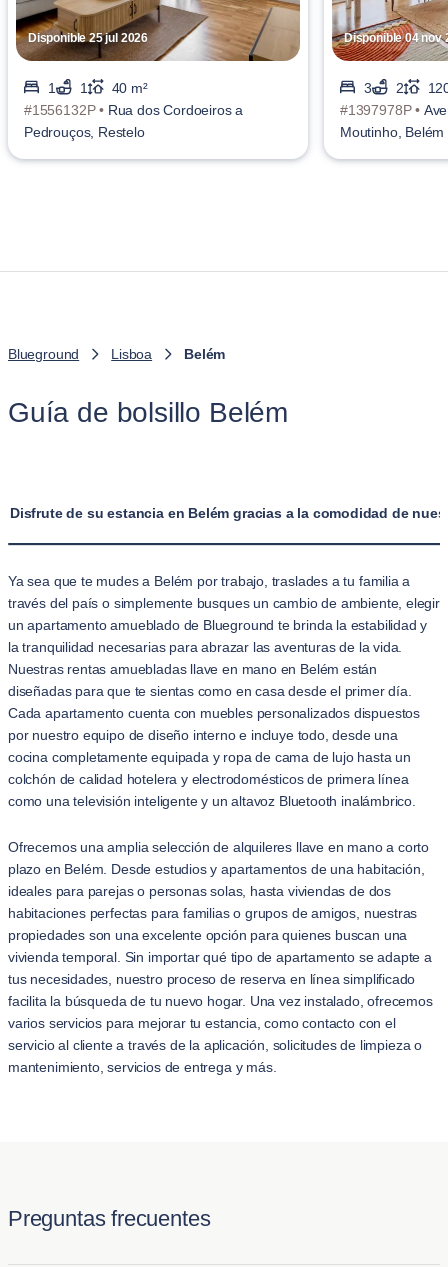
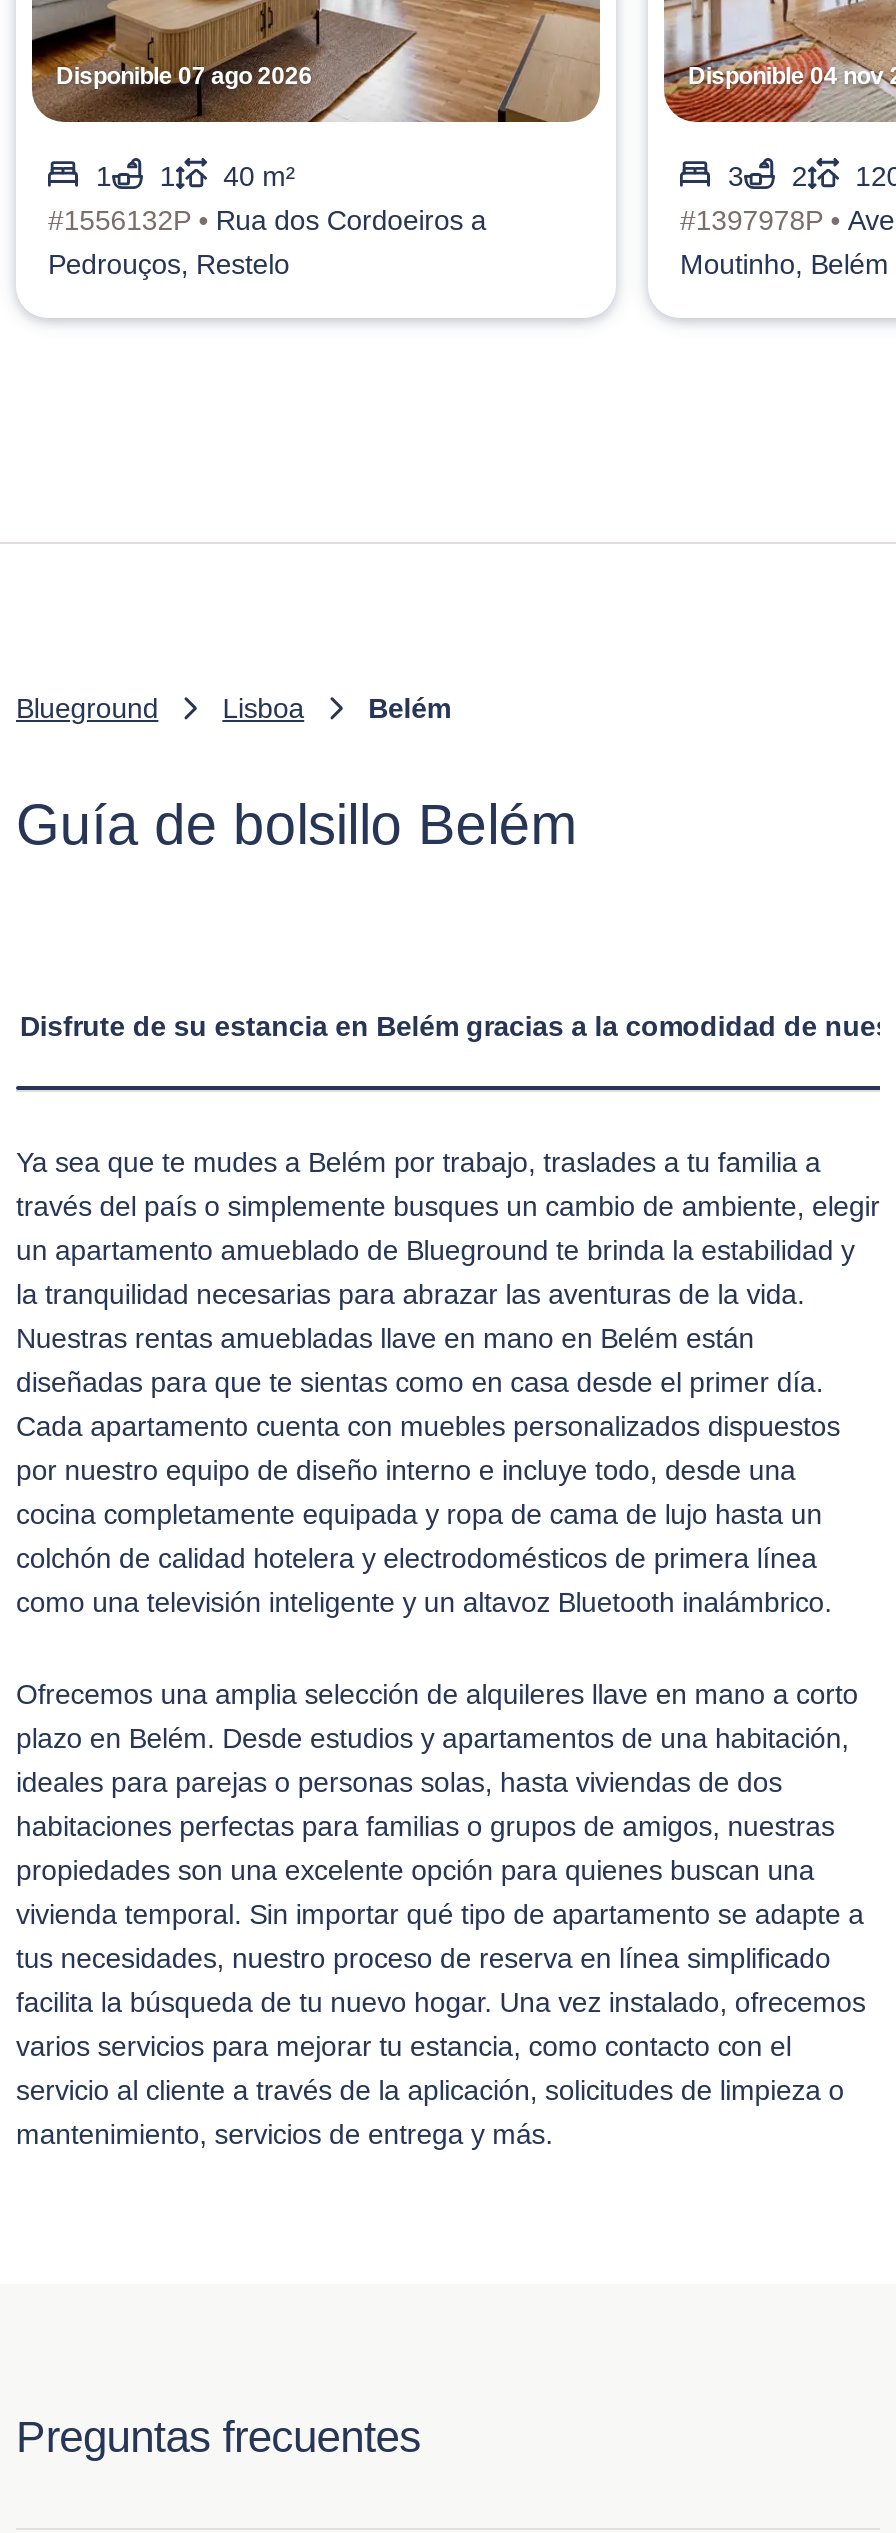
[28,31,148,45] Disponible 25 jul 2026 -> [56,62,312,90] Disponible 07 ago 2026

